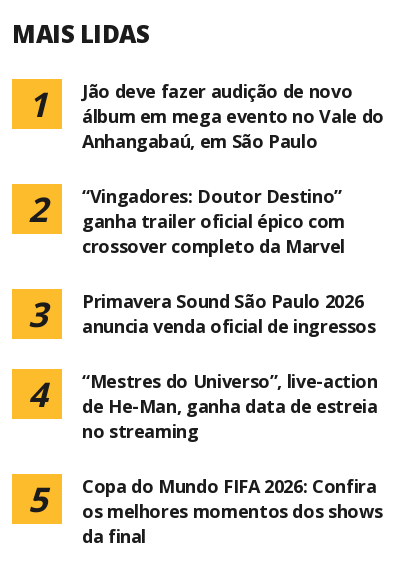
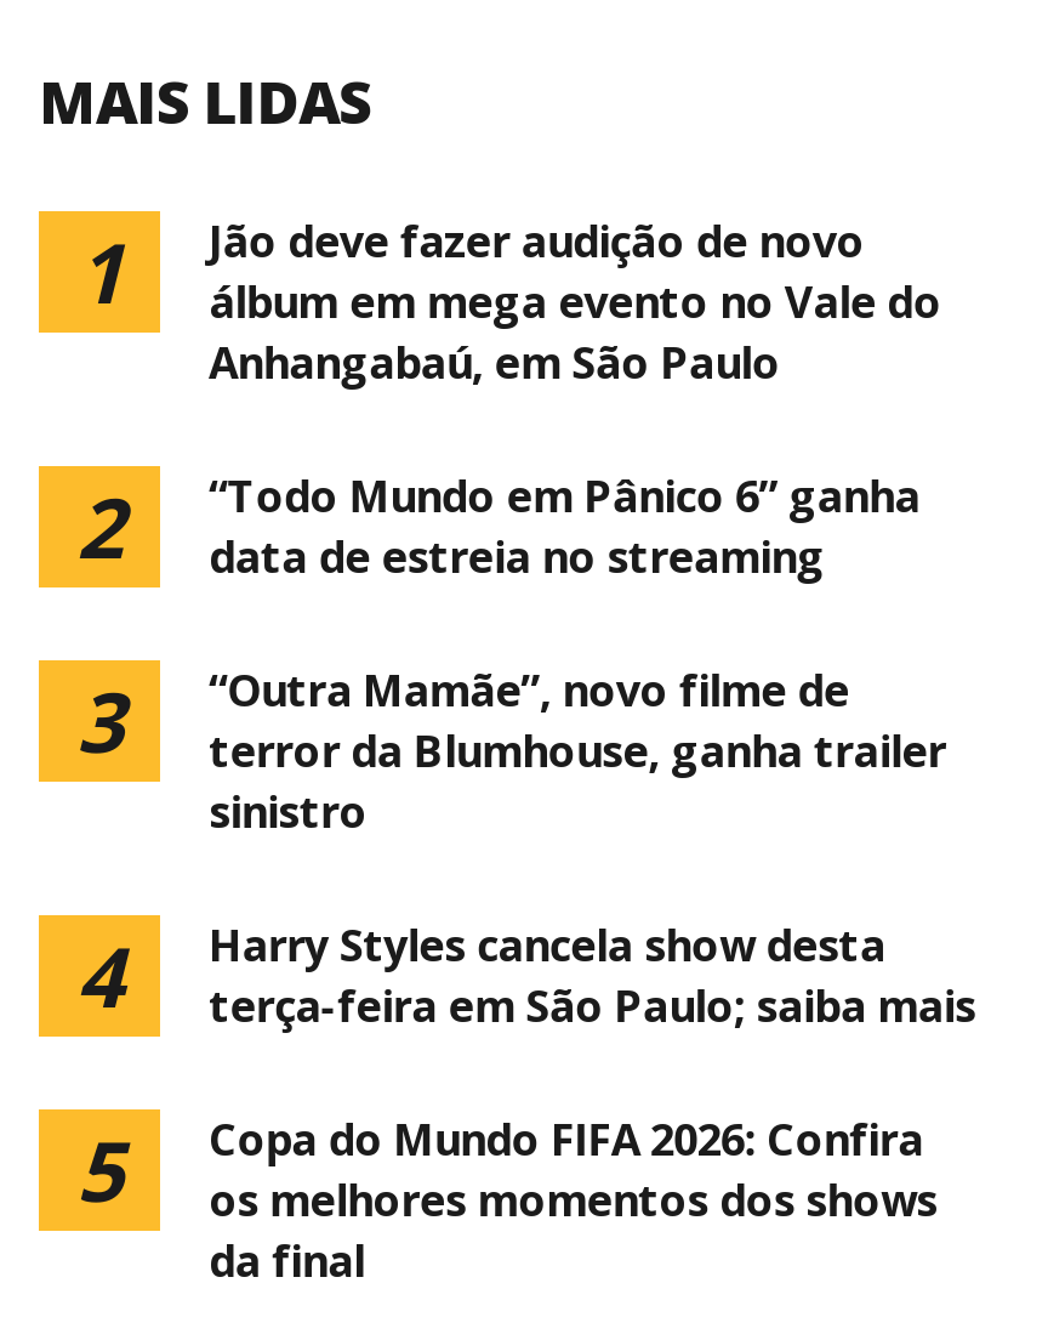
[82,184,345,258] “Vingadores: Doutor Destino” | ganha trailer oficial épico com | crossover completo da Marvel -> [209,465,920,584] “Todo Mundo em Pânico 6” ganha | data de estreia no streaming
[82,289,376,338] Primavera Sound São Paulo 2026 | anuncia venda oficial de ingressos -> [209,660,946,839] “Outra Mamãe”, novo filme de | terror da Blumhouse, ganha trailer | sinistro
[82,369,378,443] “Mestres do Universo”, live-action | de He-Man, ganha data de estreia | no streaming -> [209,914,975,1033] Harry Styles cancela show desta | terça-feira em São Paulo; saiba mais

